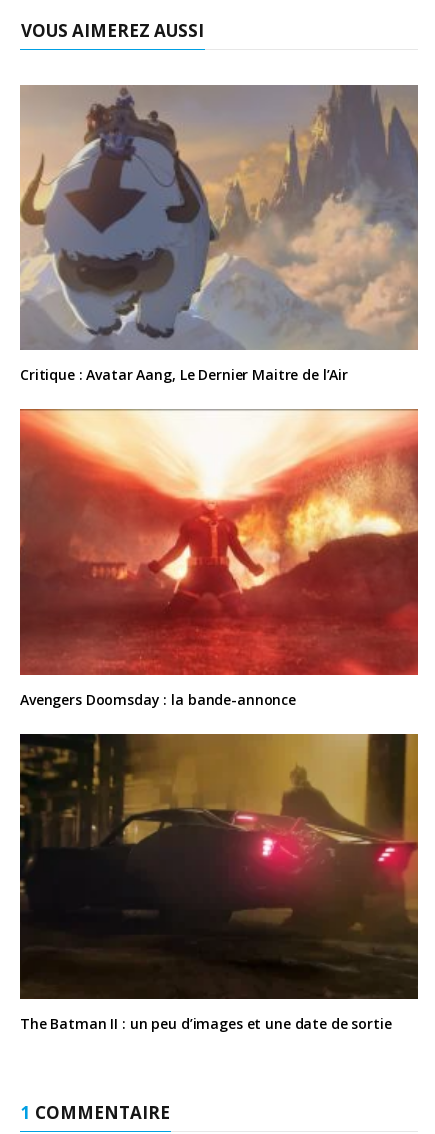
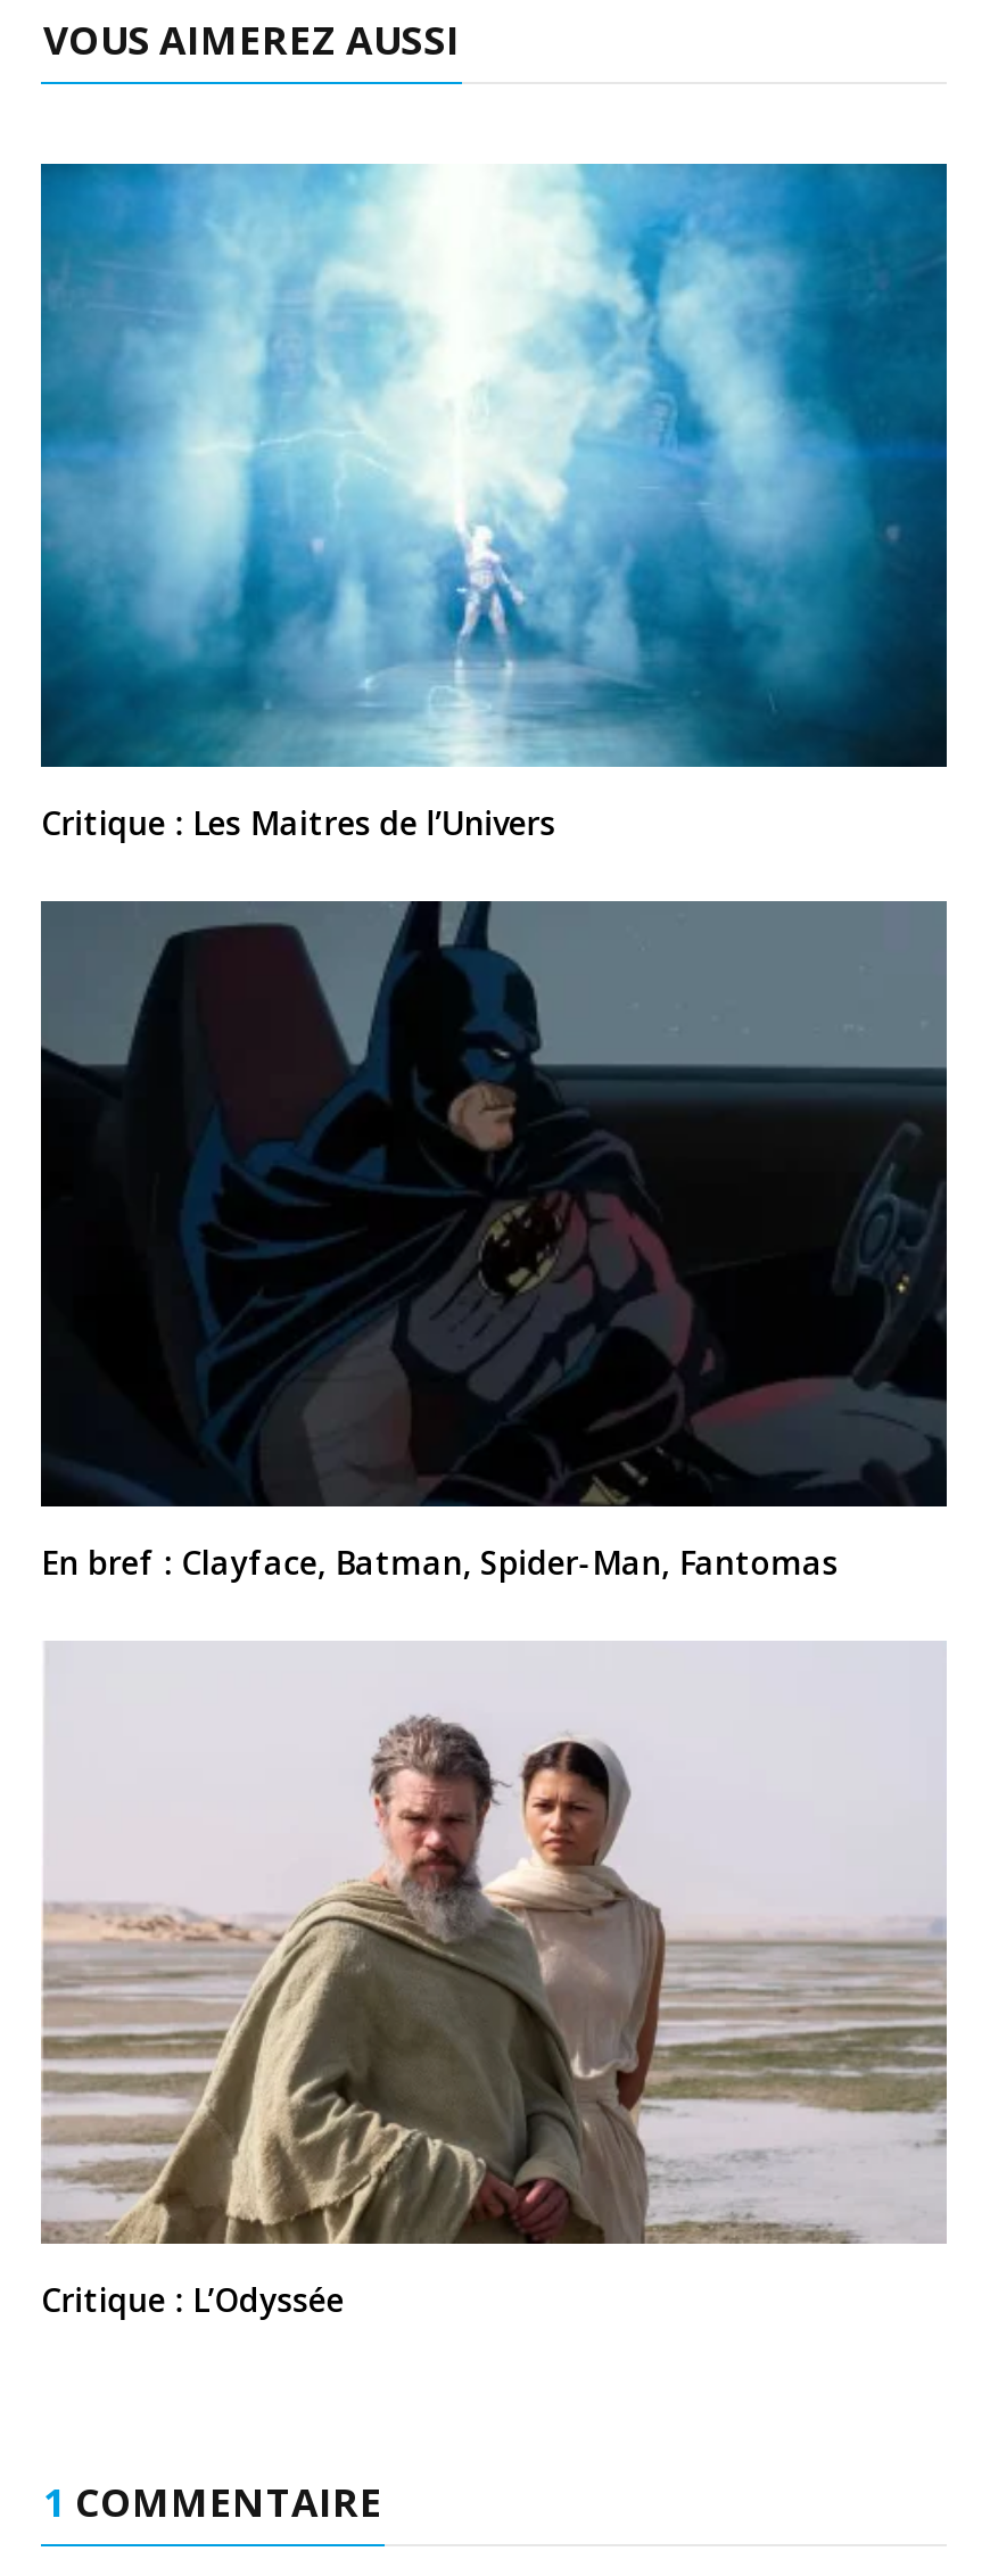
[19,84,419,384] [image] | Critique : Avatar Aang, Le Dernier Maitre de l’Air -> [39,162,949,845] [image] | Critique : Les Maitres de l’Univers
[19,408,419,709] [image] | Avengers Doomsday : la bande-annonce -> [39,899,949,1583] [image] | En bref : Clayface, Batman, Spider-Man, Fantomas
[19,733,419,1033] [image] | The Batman II : un peu d’images et une date de sortie -> [41,1641,947,2321] [image] | Critique : L’Odyssée

